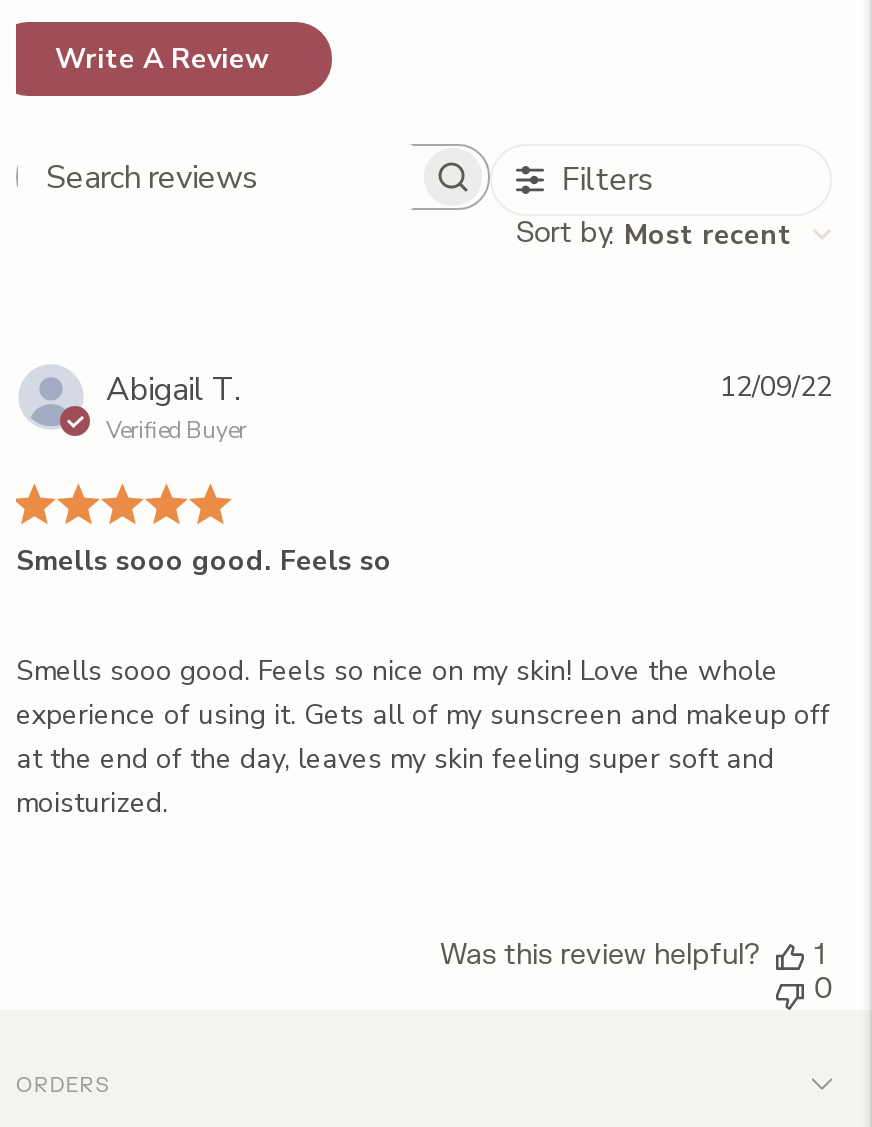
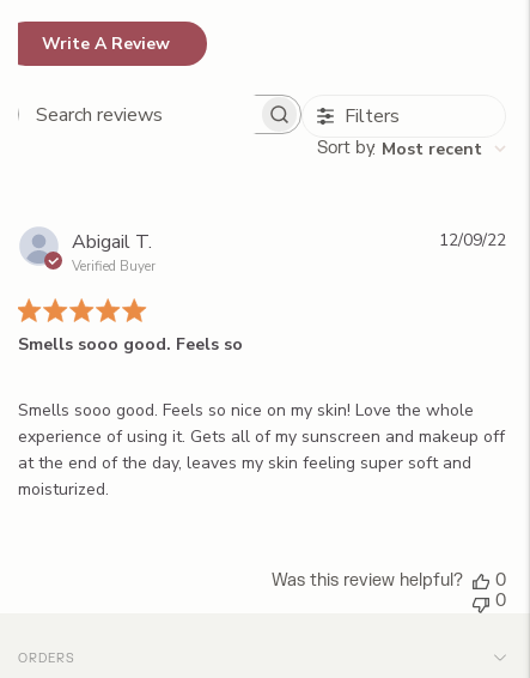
[440,938,826,972] Was this review helpful? 1 -> [272,570,506,591] Was this review helpful? 0

